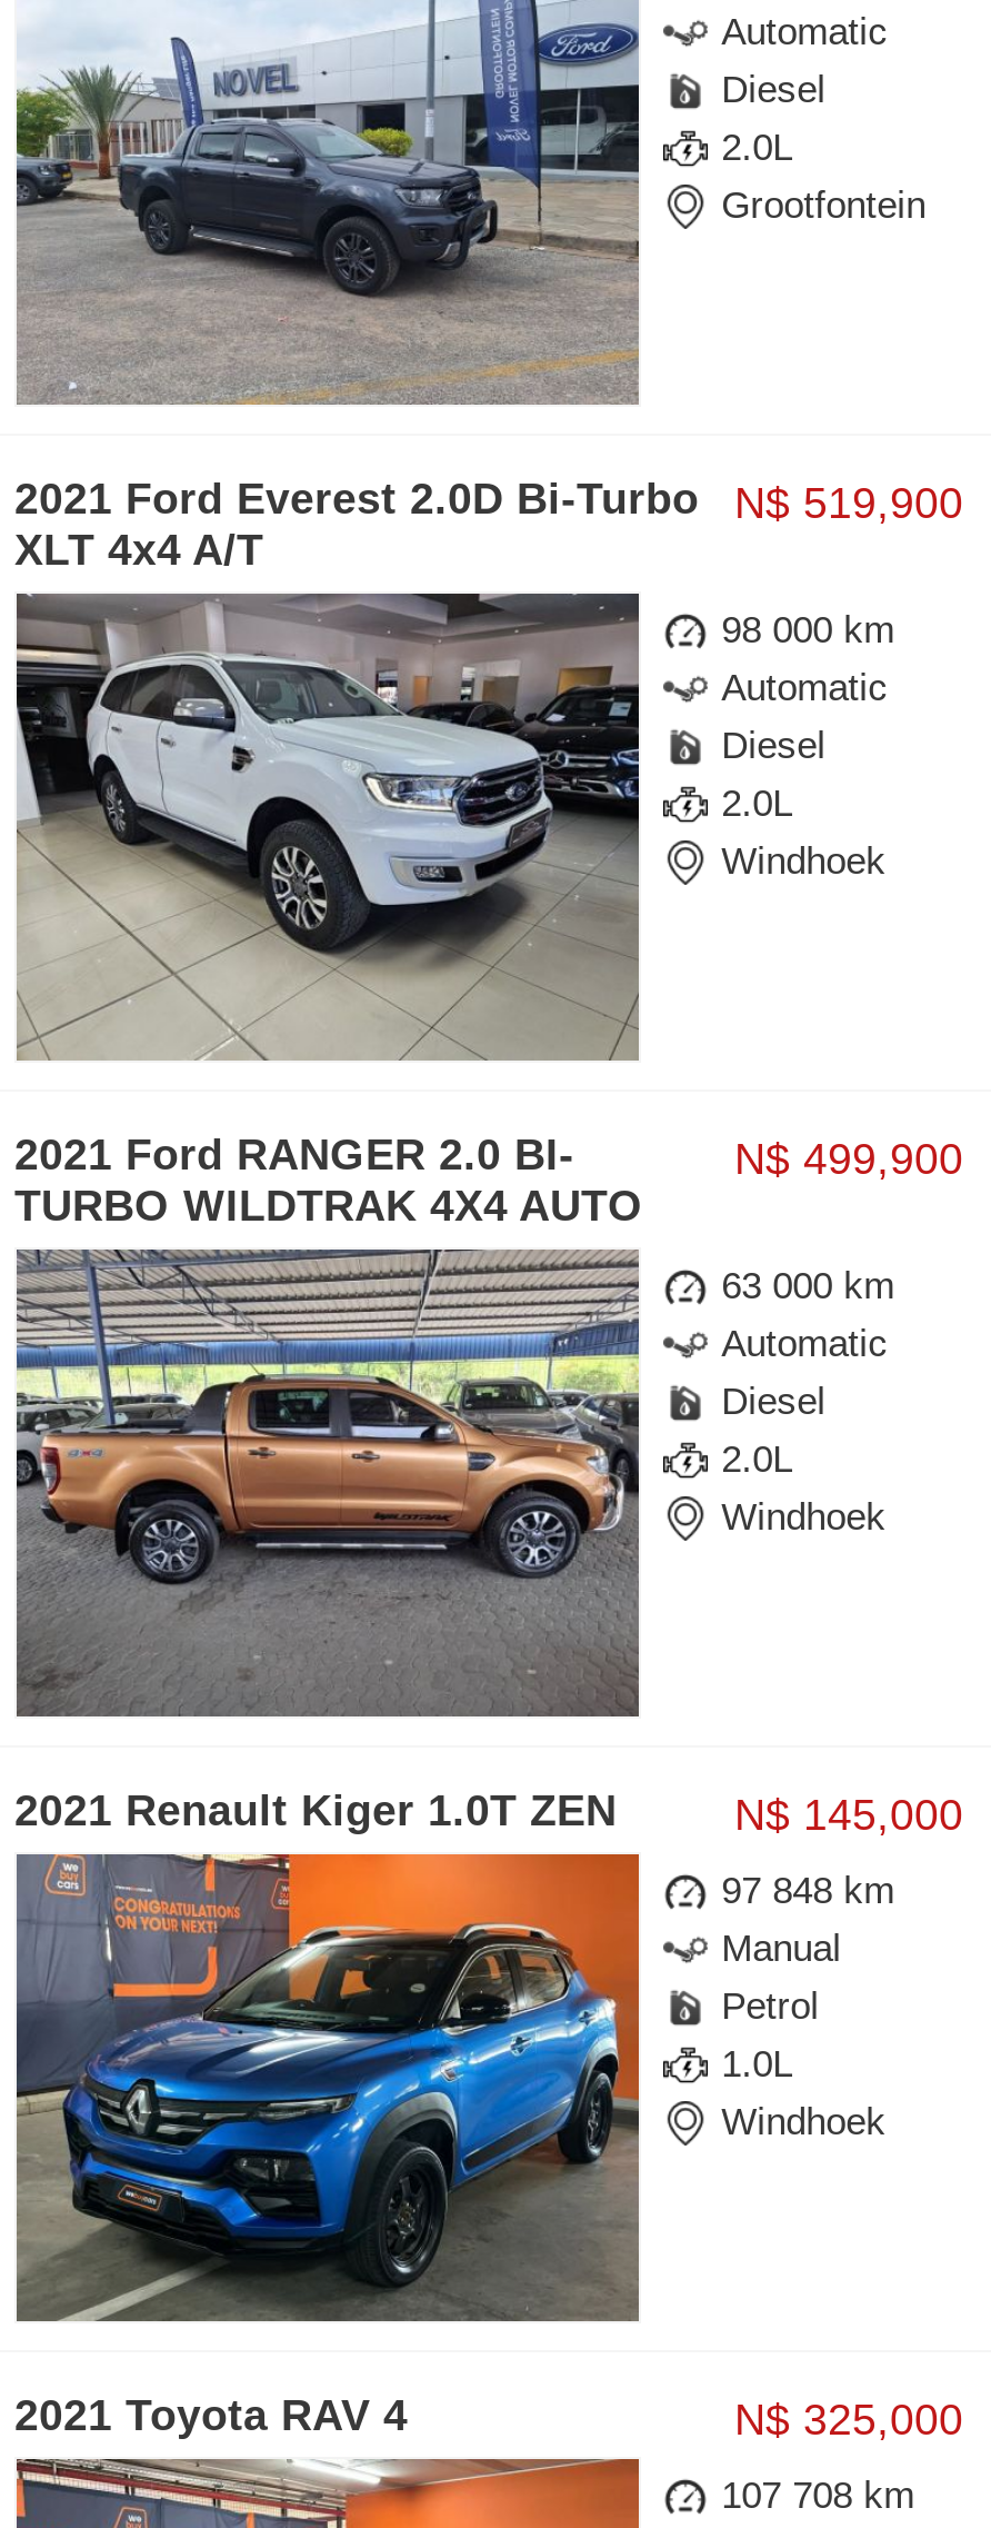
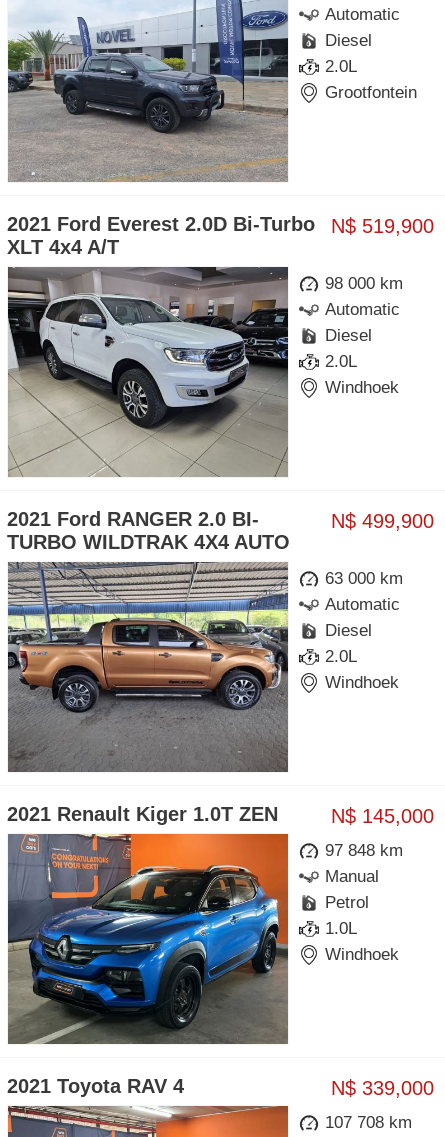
[734,2394,963,2443] N$ 325,000 -> [331,1077,434,1099] N$ 339,000

